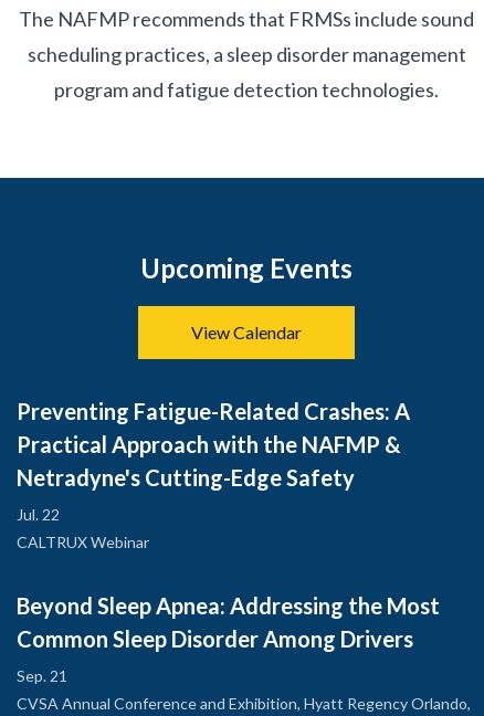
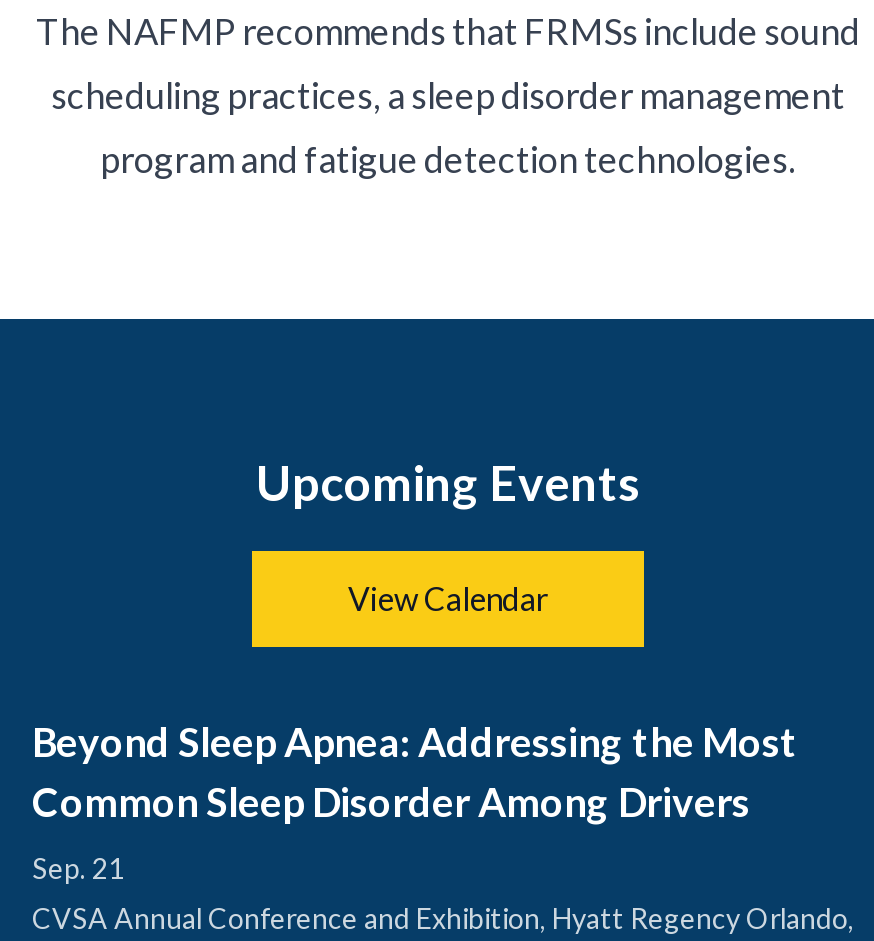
[17,398,410,551] Preventing Fatigue-Related Crashes: A | Practical Approach with the NAFMP & | Netradyne's Cutting-Edge Safety | Jul. 22 | CALTRUX Webinar -> none

